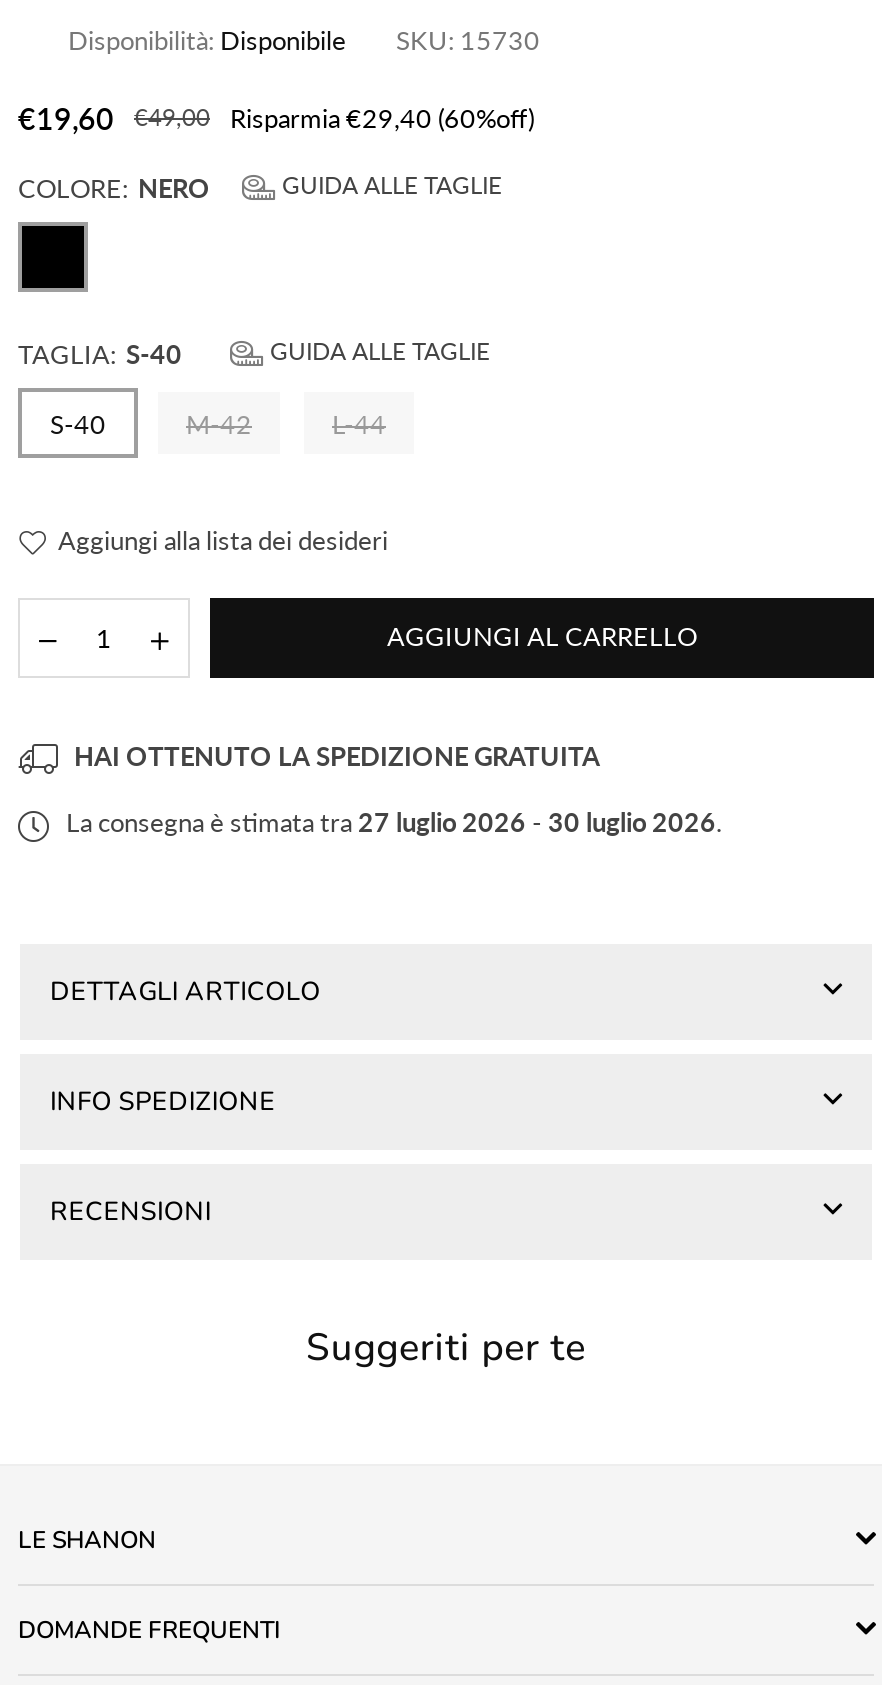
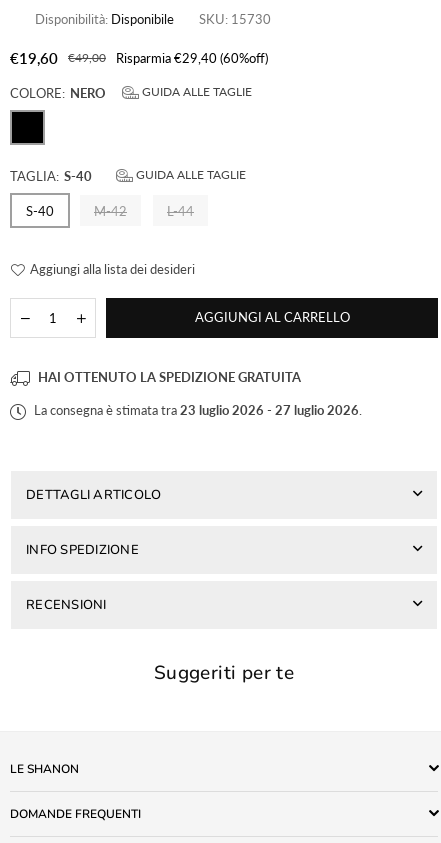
[60,806,722,838] La consegna è stimata tra 27 luglio 2026 - 30 luglio 2026. -> [31,402,362,418] La consegna è stimata tra 23 luglio 2026 - 27 luglio 2026.

